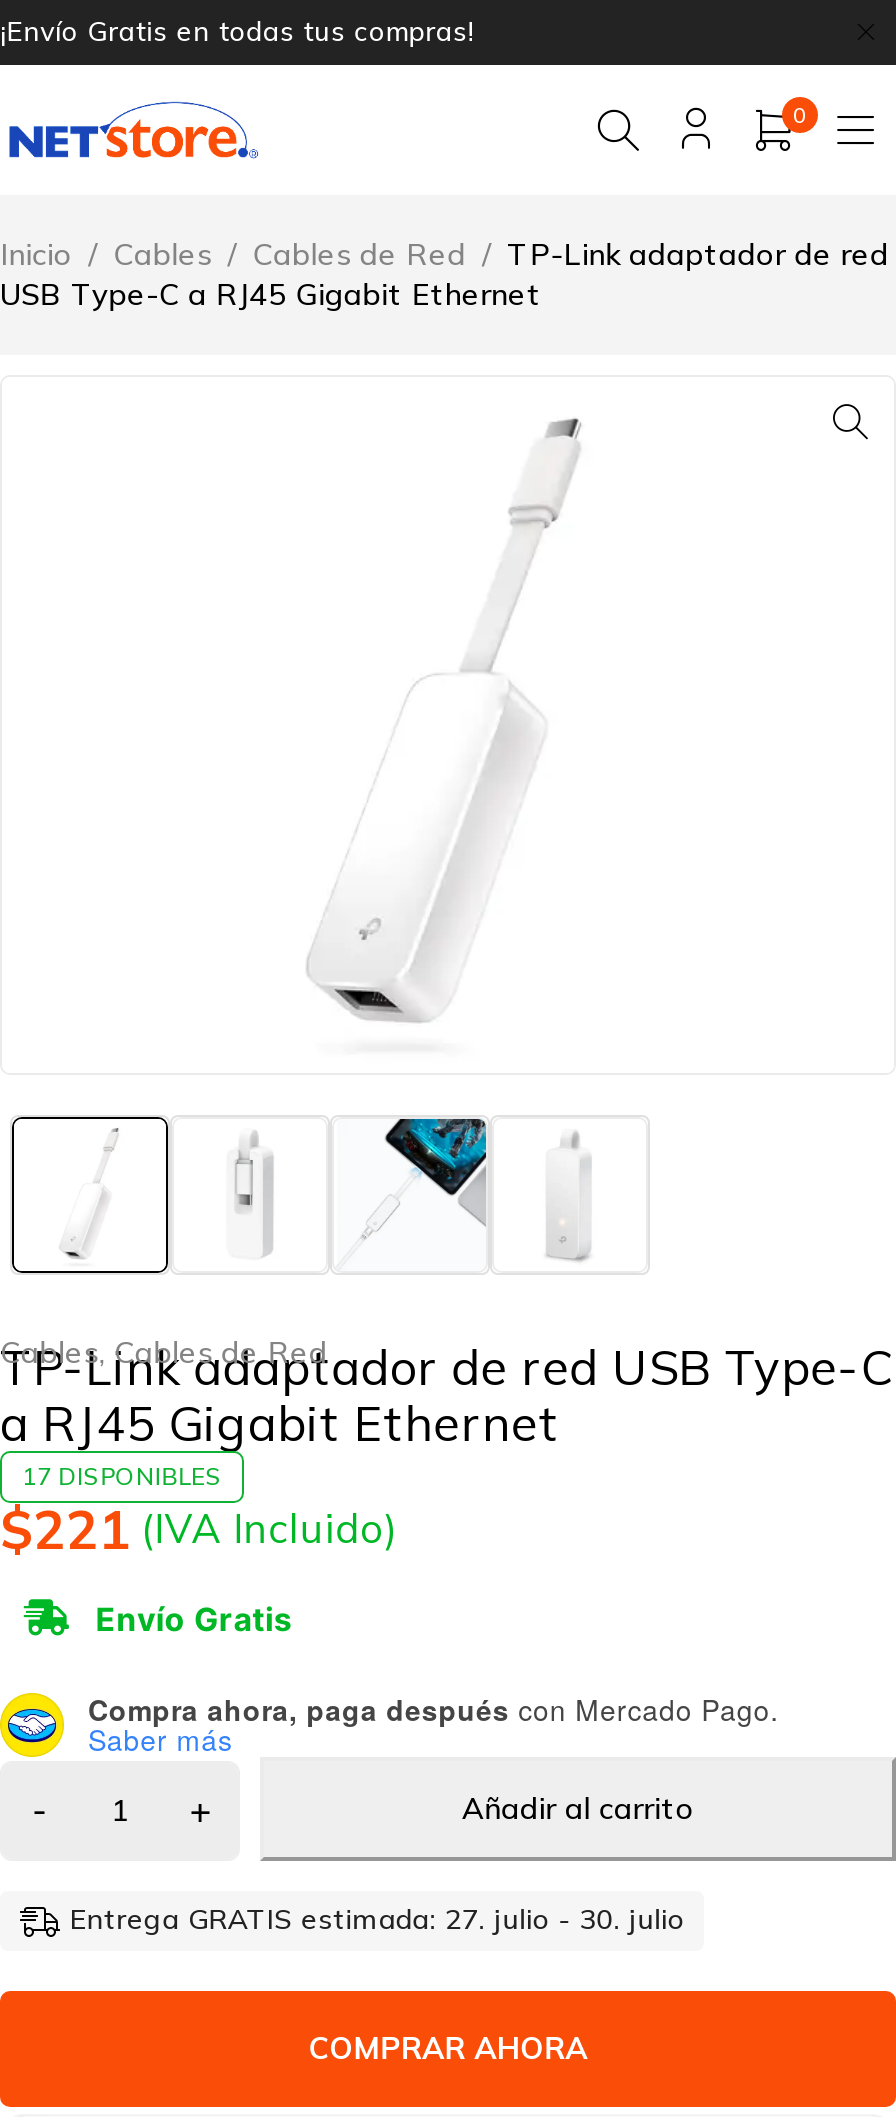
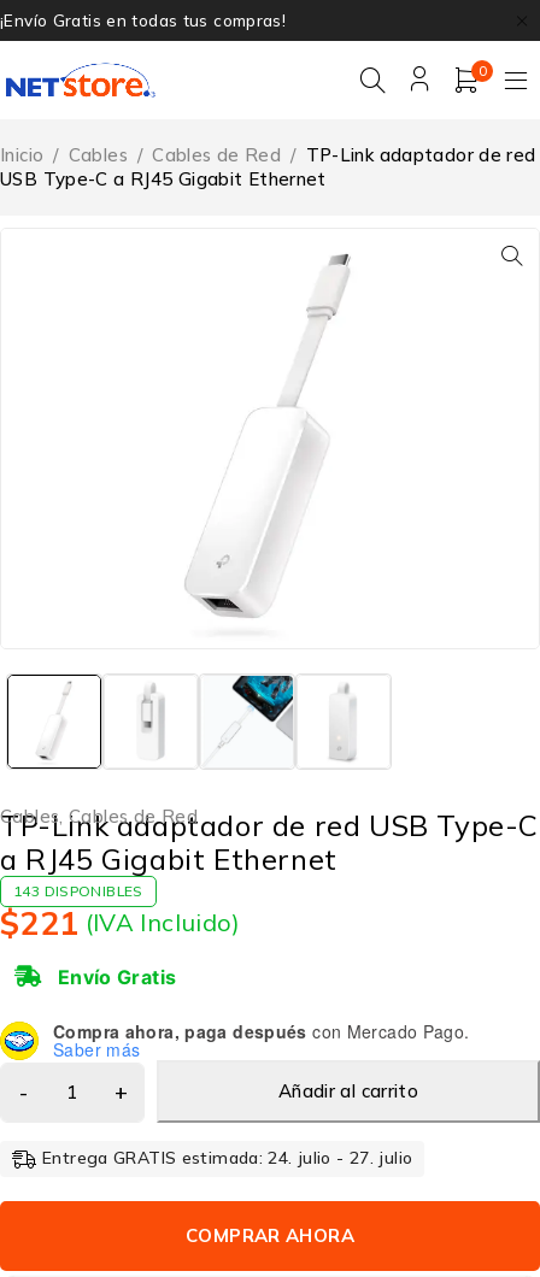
[22,1461,222,1491] 17 DISPONIBLES -> [13,882,143,900] 143 DISPONIBLES
[70,1901,684,1937] Entrega GRATIS estimada: 27. julio - 30. julio -> [42,1147,412,1168] Entrega GRATIS estimada: 24. julio - 27. julio

